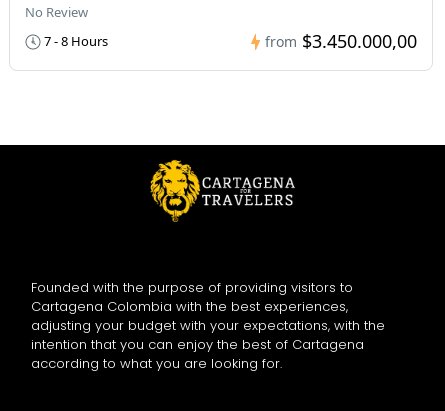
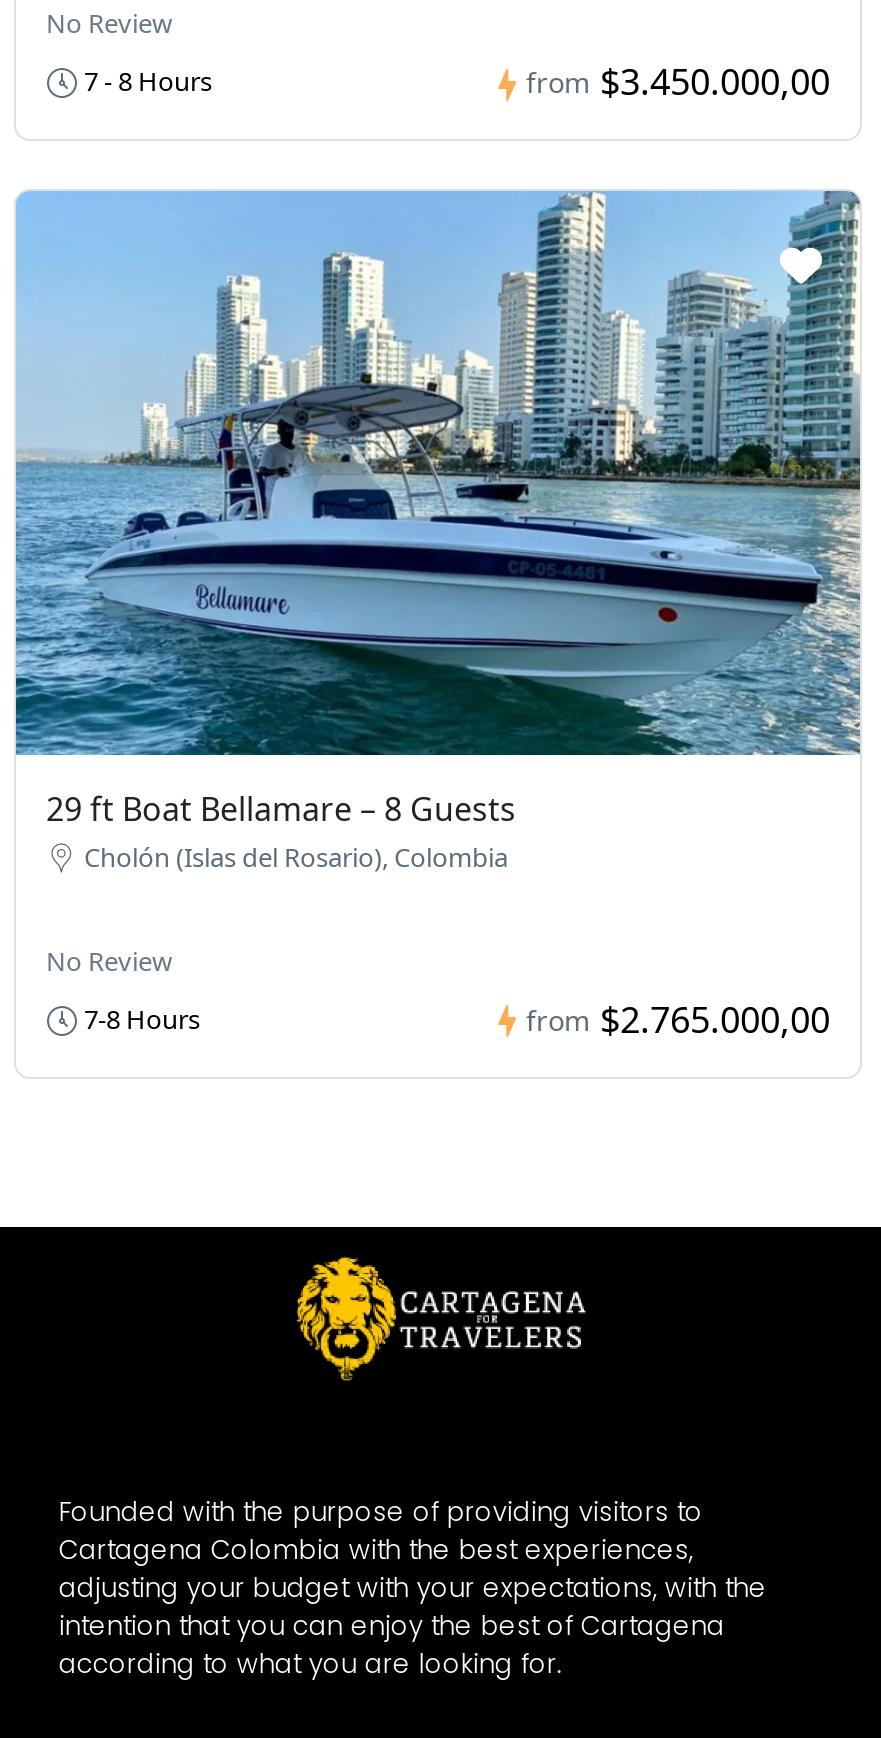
none -> [14,188,862,1042] [image] | 29 ft Boat Bellamare – 8 Guests | Cholón (Islas del Rosario), Colombia | No Review | 7-8 Hours | from $2.765.000,00

